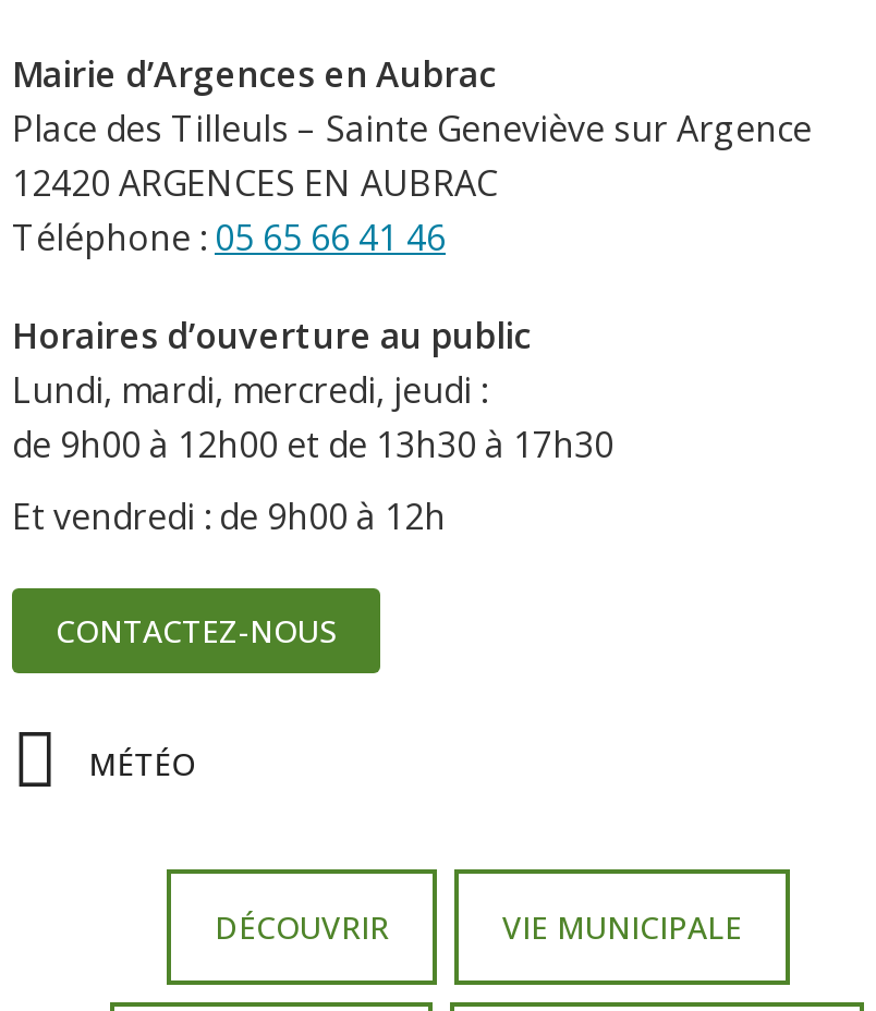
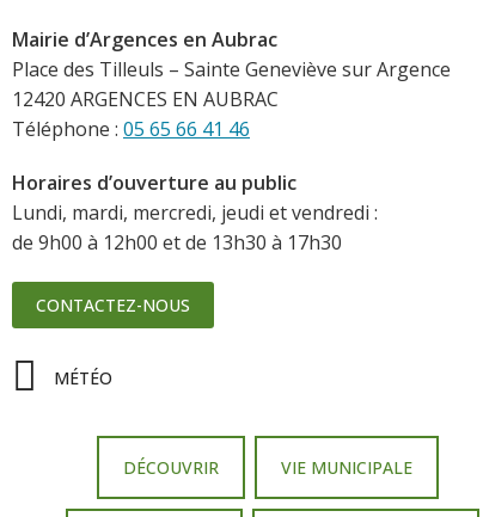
[12,367,487,415] Lundi, mardi, mercredi, jeudi : -> [12,200,378,226] Lundi, mardi, mercredi, jeudi et vendredi :
[12,493,446,541] Et vendredi : de 9h00 à 12h -> none

